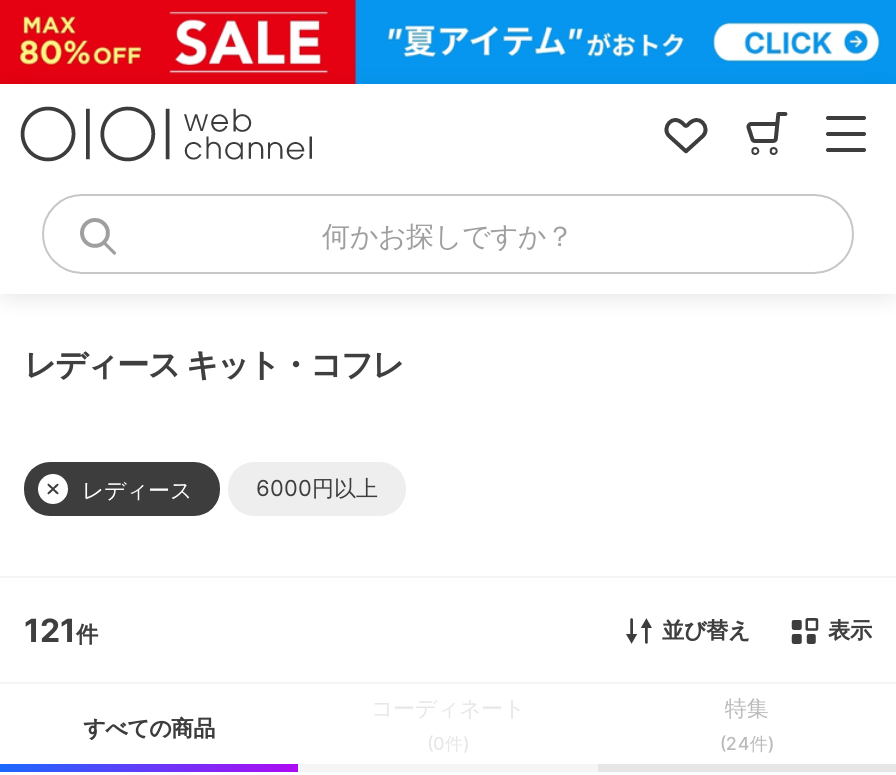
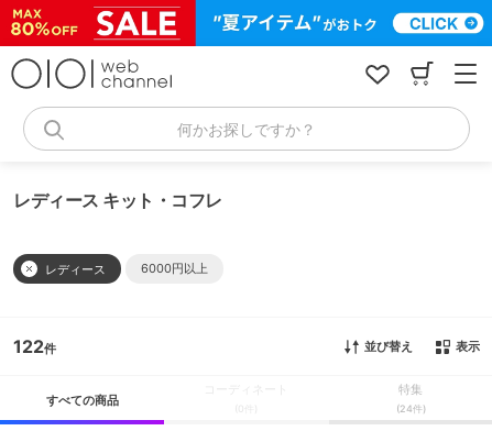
[24,610,76,650] 121 -> [13,336,44,358] 122

